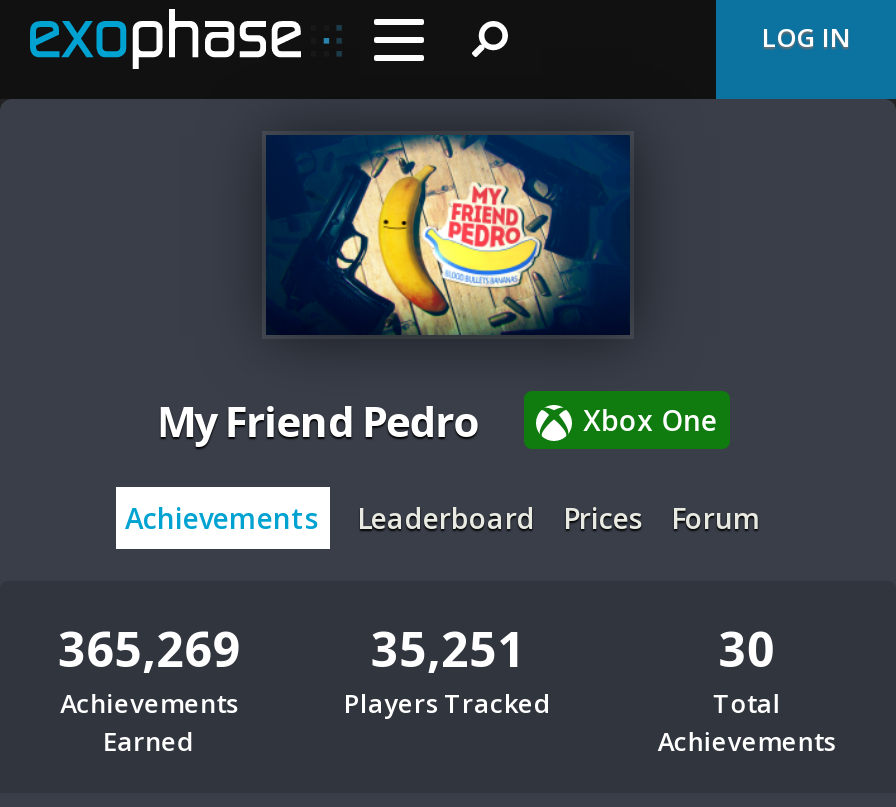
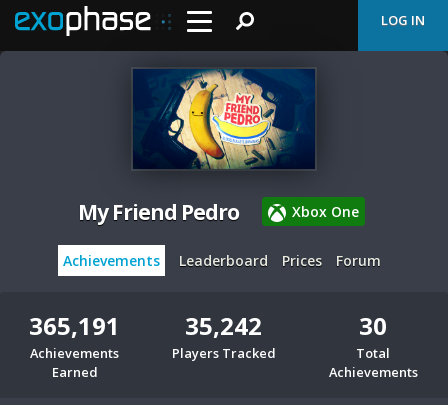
[58,615,240,681] 365,269 -> [29,309,120,342] 365,191
[371,615,525,681] 35,251 -> [185,309,262,342] 35,242

